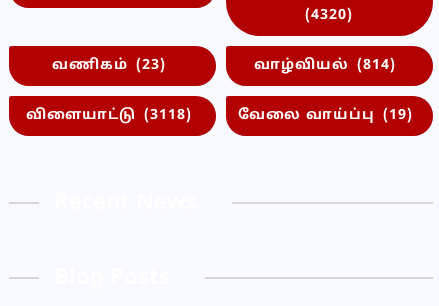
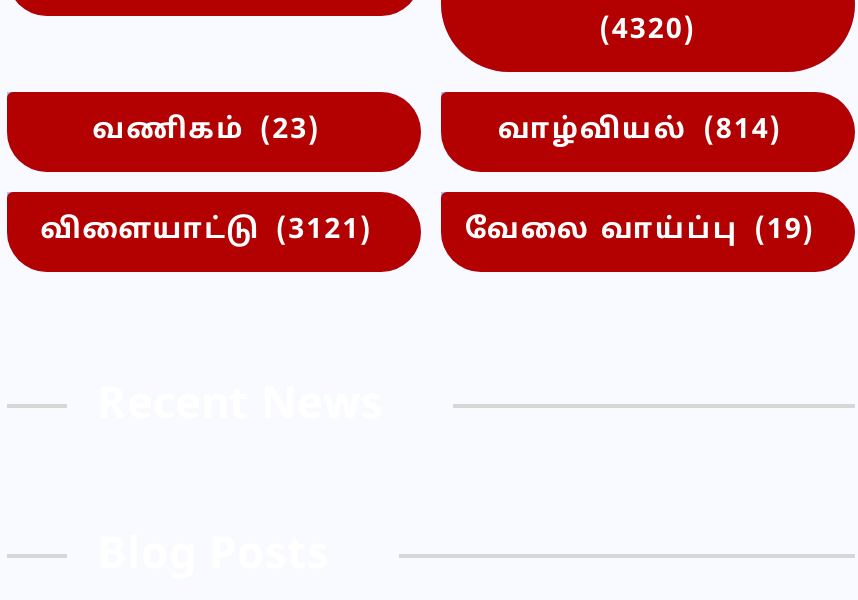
[26,107,192,124] விளையாட்டு (3118) -> [40,214,372,248] விளையாட்டு (3121)

